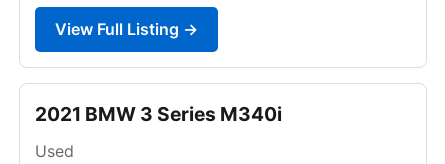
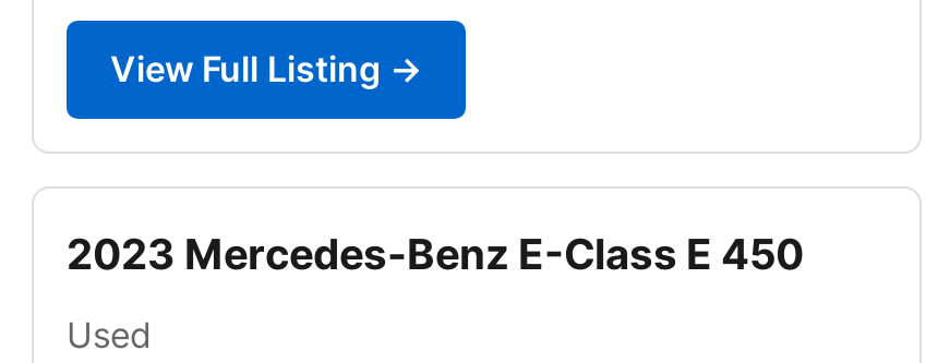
[35,102,282,126] 2021 BMW 3 Series M340i -> [67,228,804,280] 2023 Mercedes-Benz E-Class E 450

